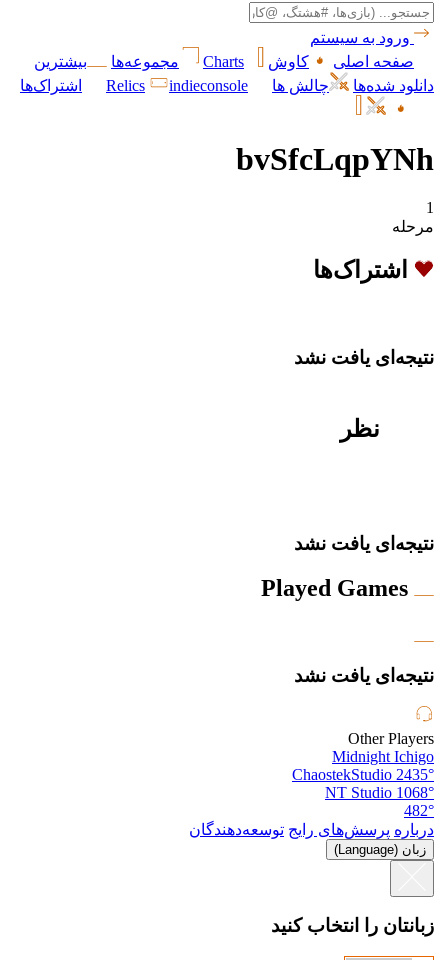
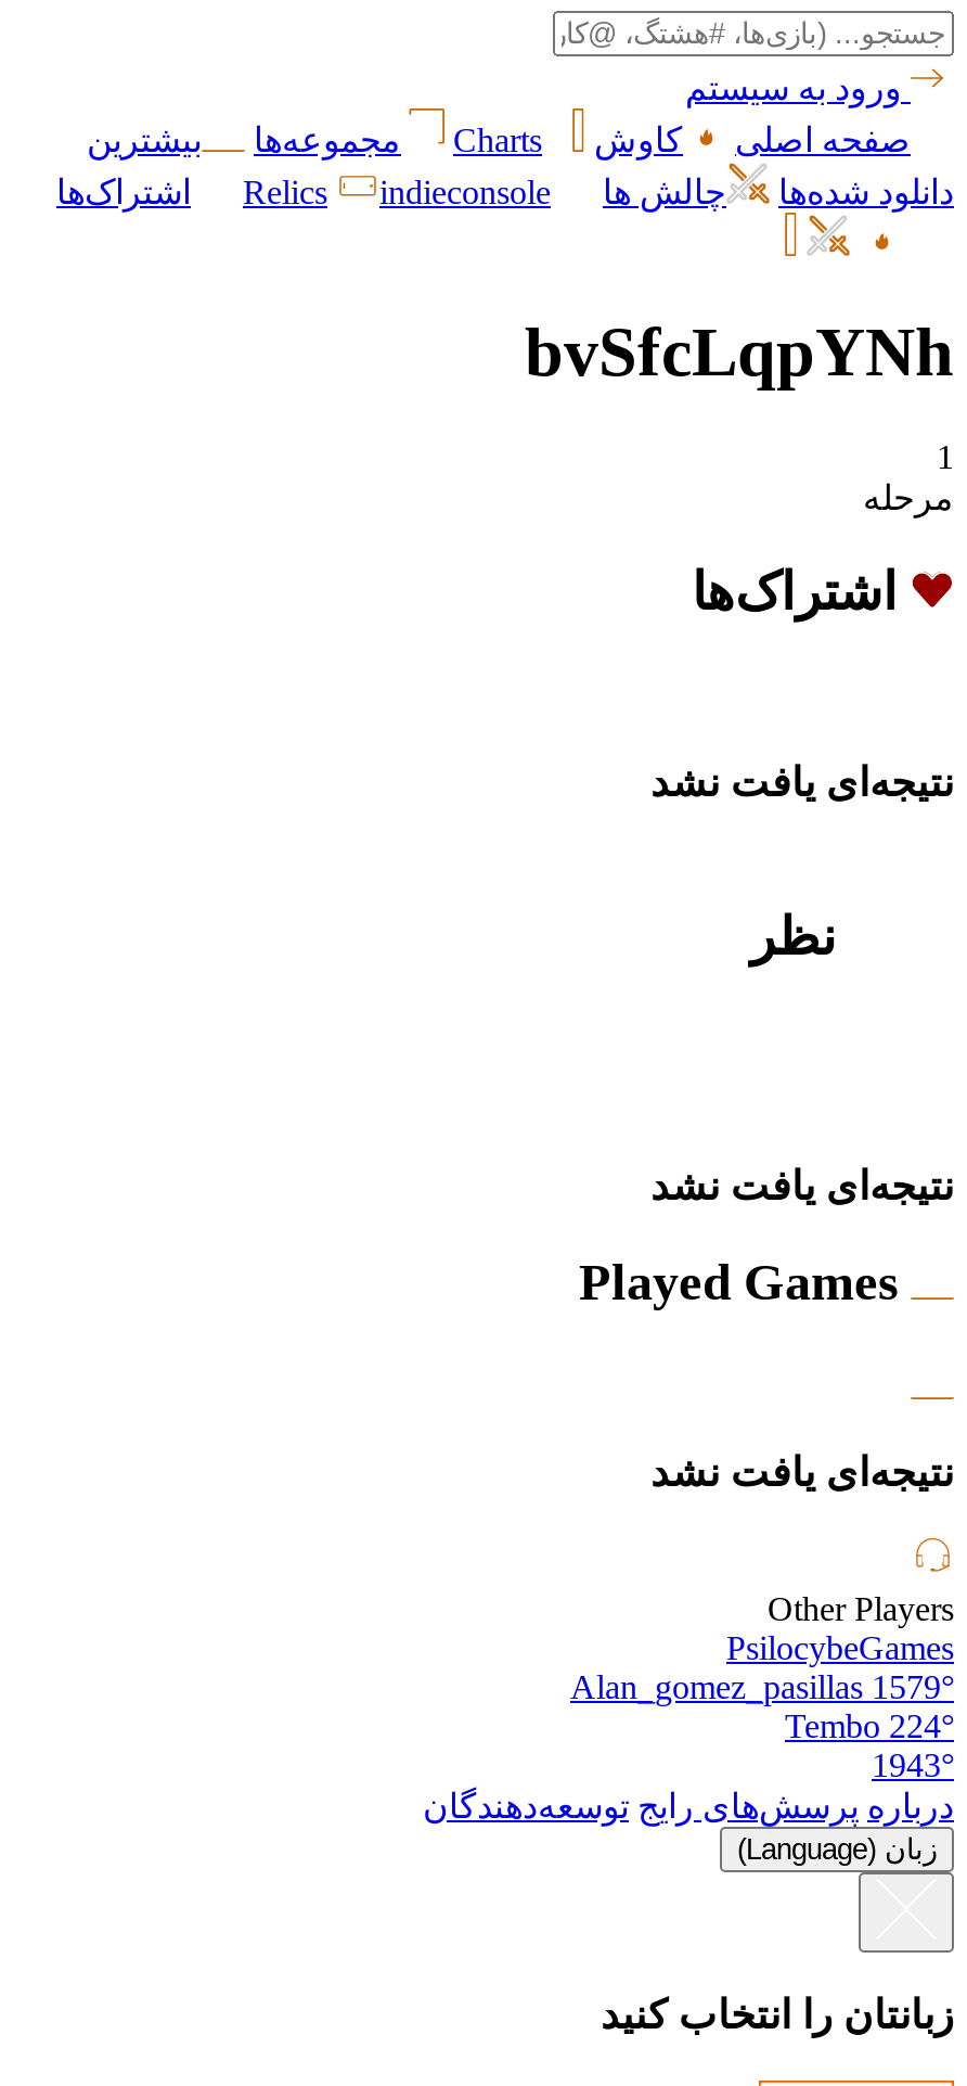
[292,748,434,819] Midnight Ichigo | 2435° | ChaostekStudio | 1068° | NT Studio | 482° -> [570,1628,954,1782] PsilocybeGames | 1579° | Alan_gomez_pasillas | 224° | Tembo | 1943°

